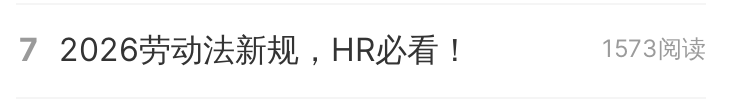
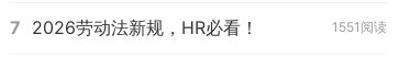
[602,34,706,64] 1573阅读 -> [332,19,387,35] 1551阅读

